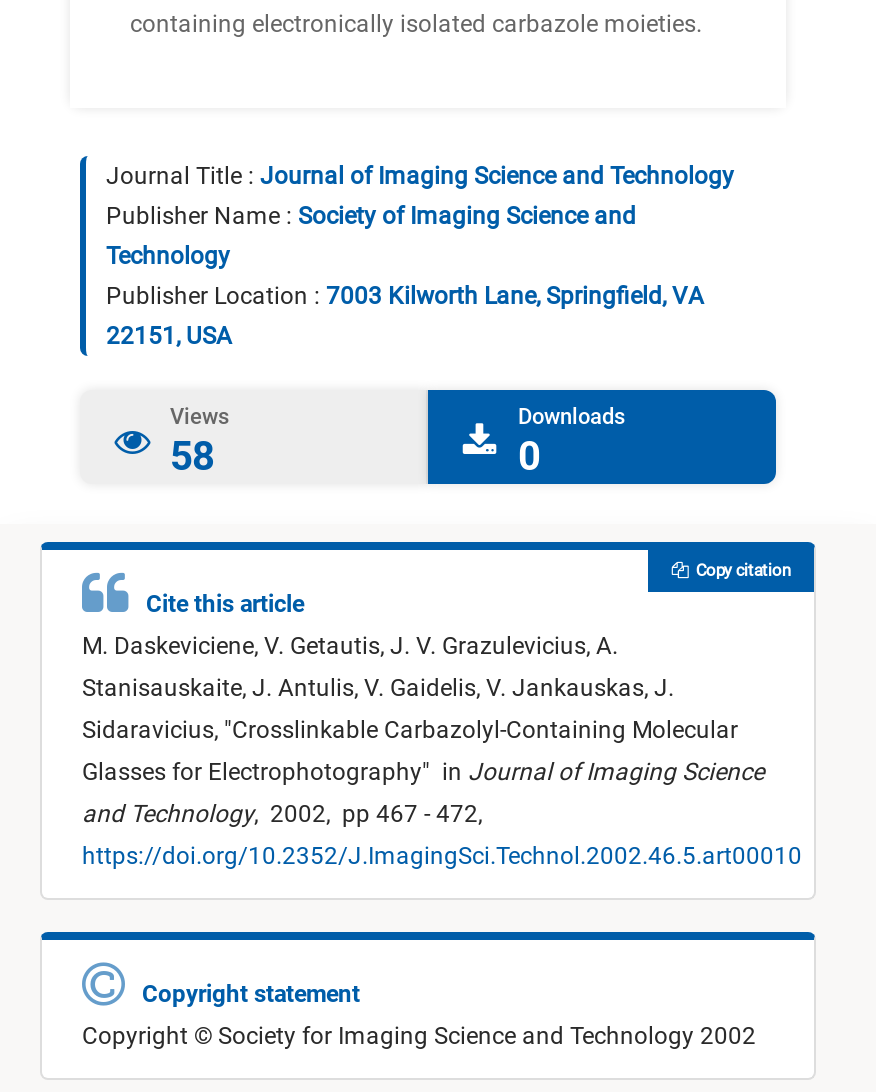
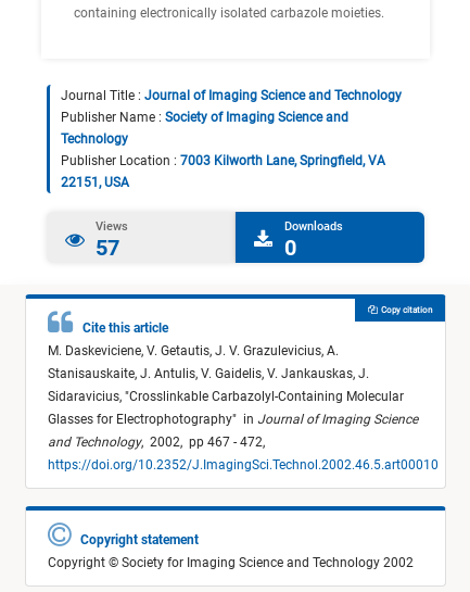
[170,432,214,480] 58 -> [96,235,119,261] 57

